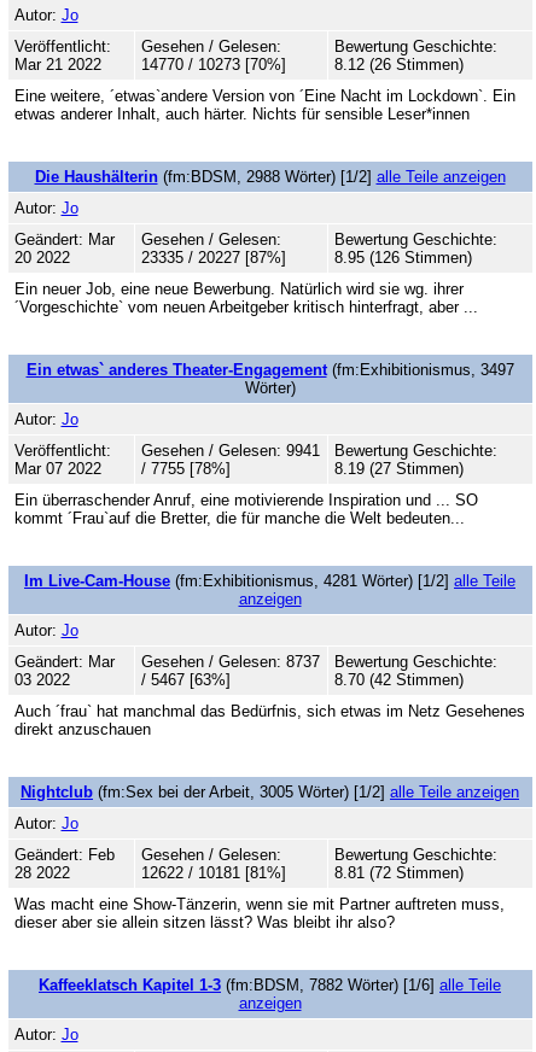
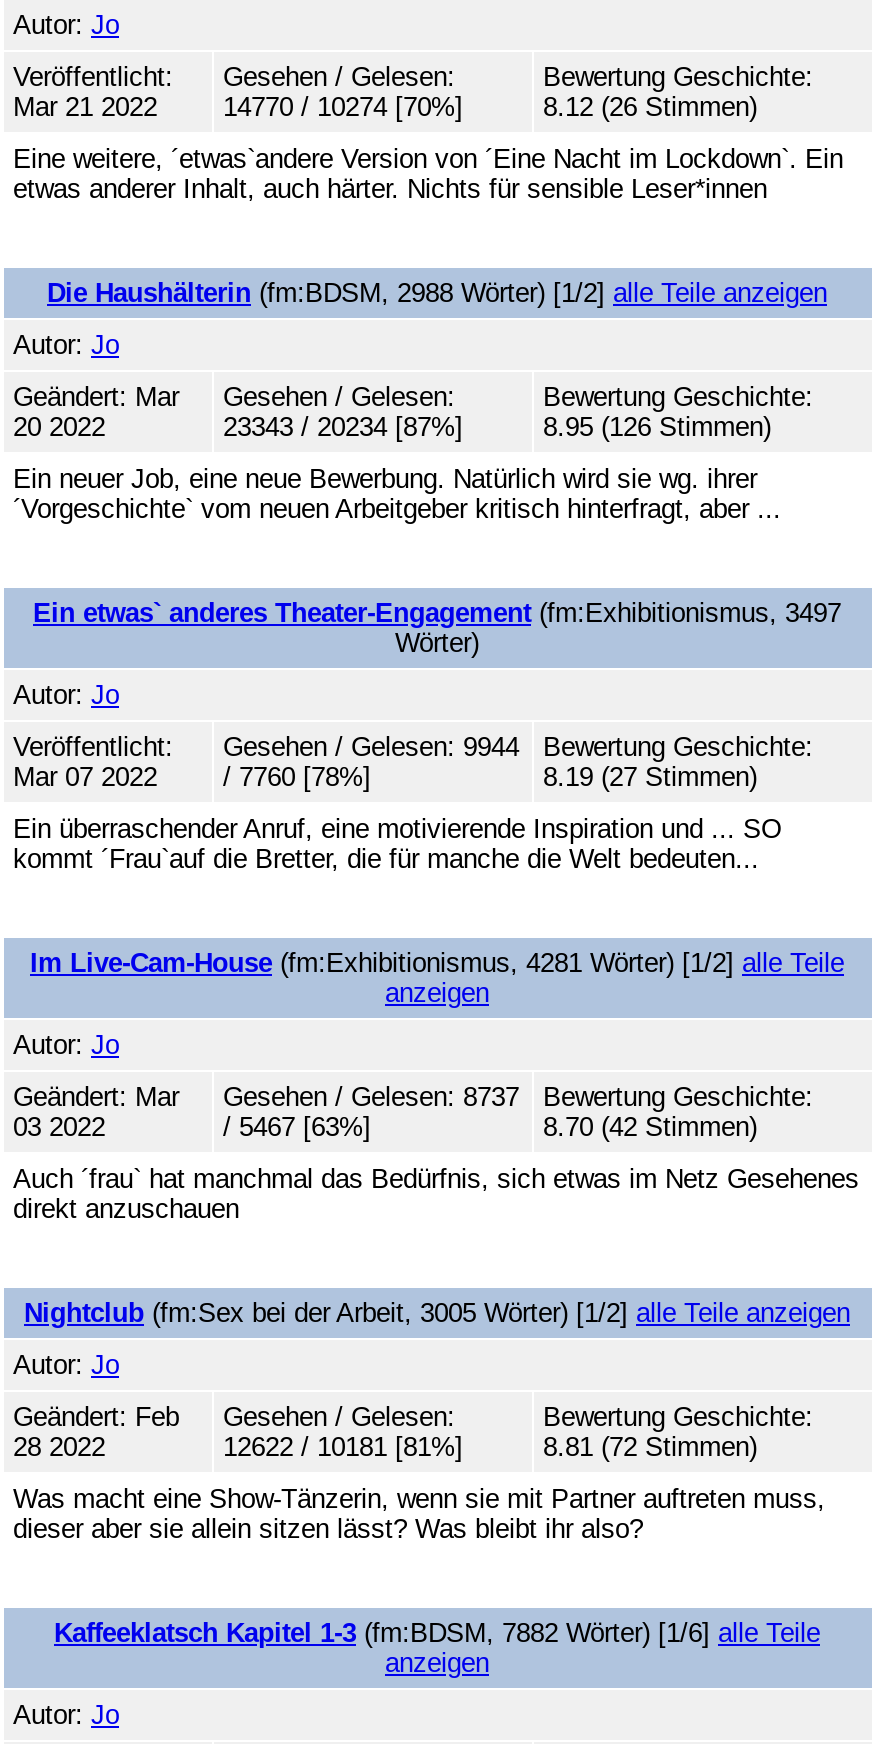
[141,56,286,74] 14770 / 10273 [70%] -> [223,93,463,123] 14770 / 10274 [70%]
[141,249,286,267] 23335 / 20227 [87%] -> [223,413,463,443] 23343 / 20234 [87%]
[141,442,319,460] Gesehen / Gelesen: 9941 -> [223,733,519,763] Gesehen / Gelesen: 9944
[141,460,230,478] / 7755 [78%] -> [223,763,371,793] / 7760 [78%]

